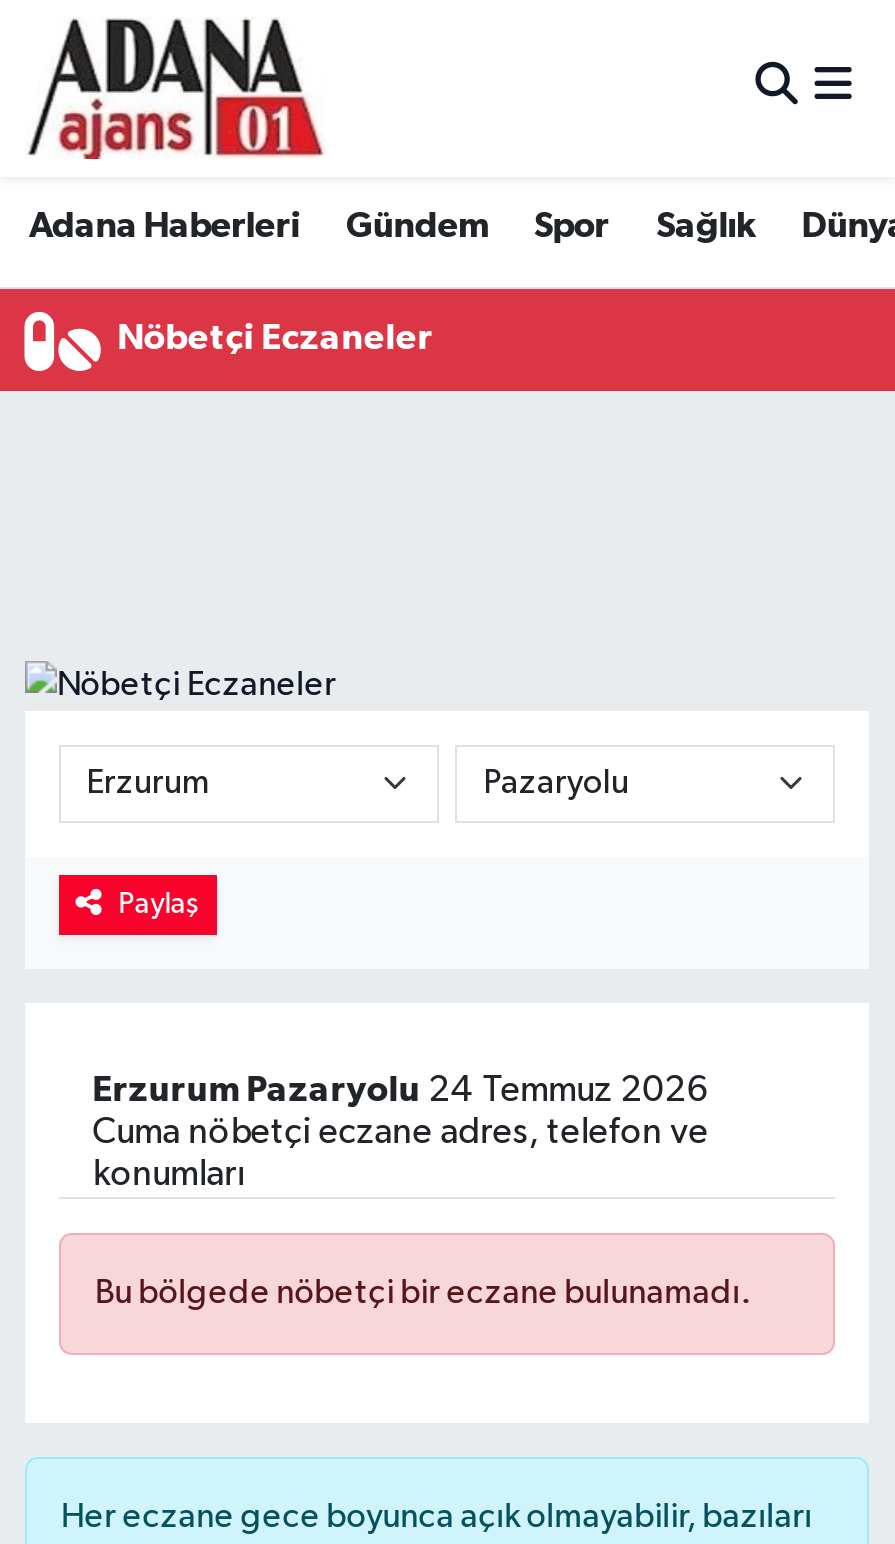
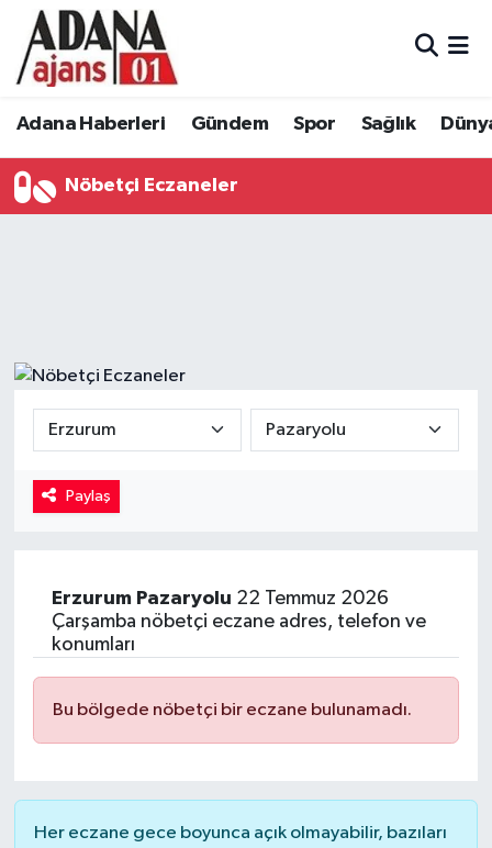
[93,1074,709,1110] Erzurum Pazaryolu 24 Temmuz 2026 -> [51,589,389,609] Erzurum Pazaryolu 22 Temmuz 2026
[93,1116,709,1152] Cuma nöbetçi eczane adres, telefon ve -> [51,612,426,632] Çarşamba nöbetçi eczane adres, telefon ve

